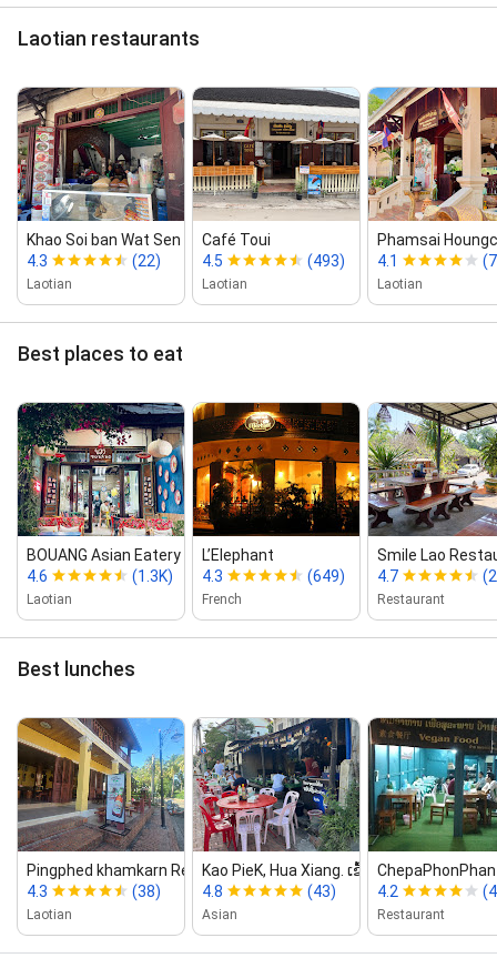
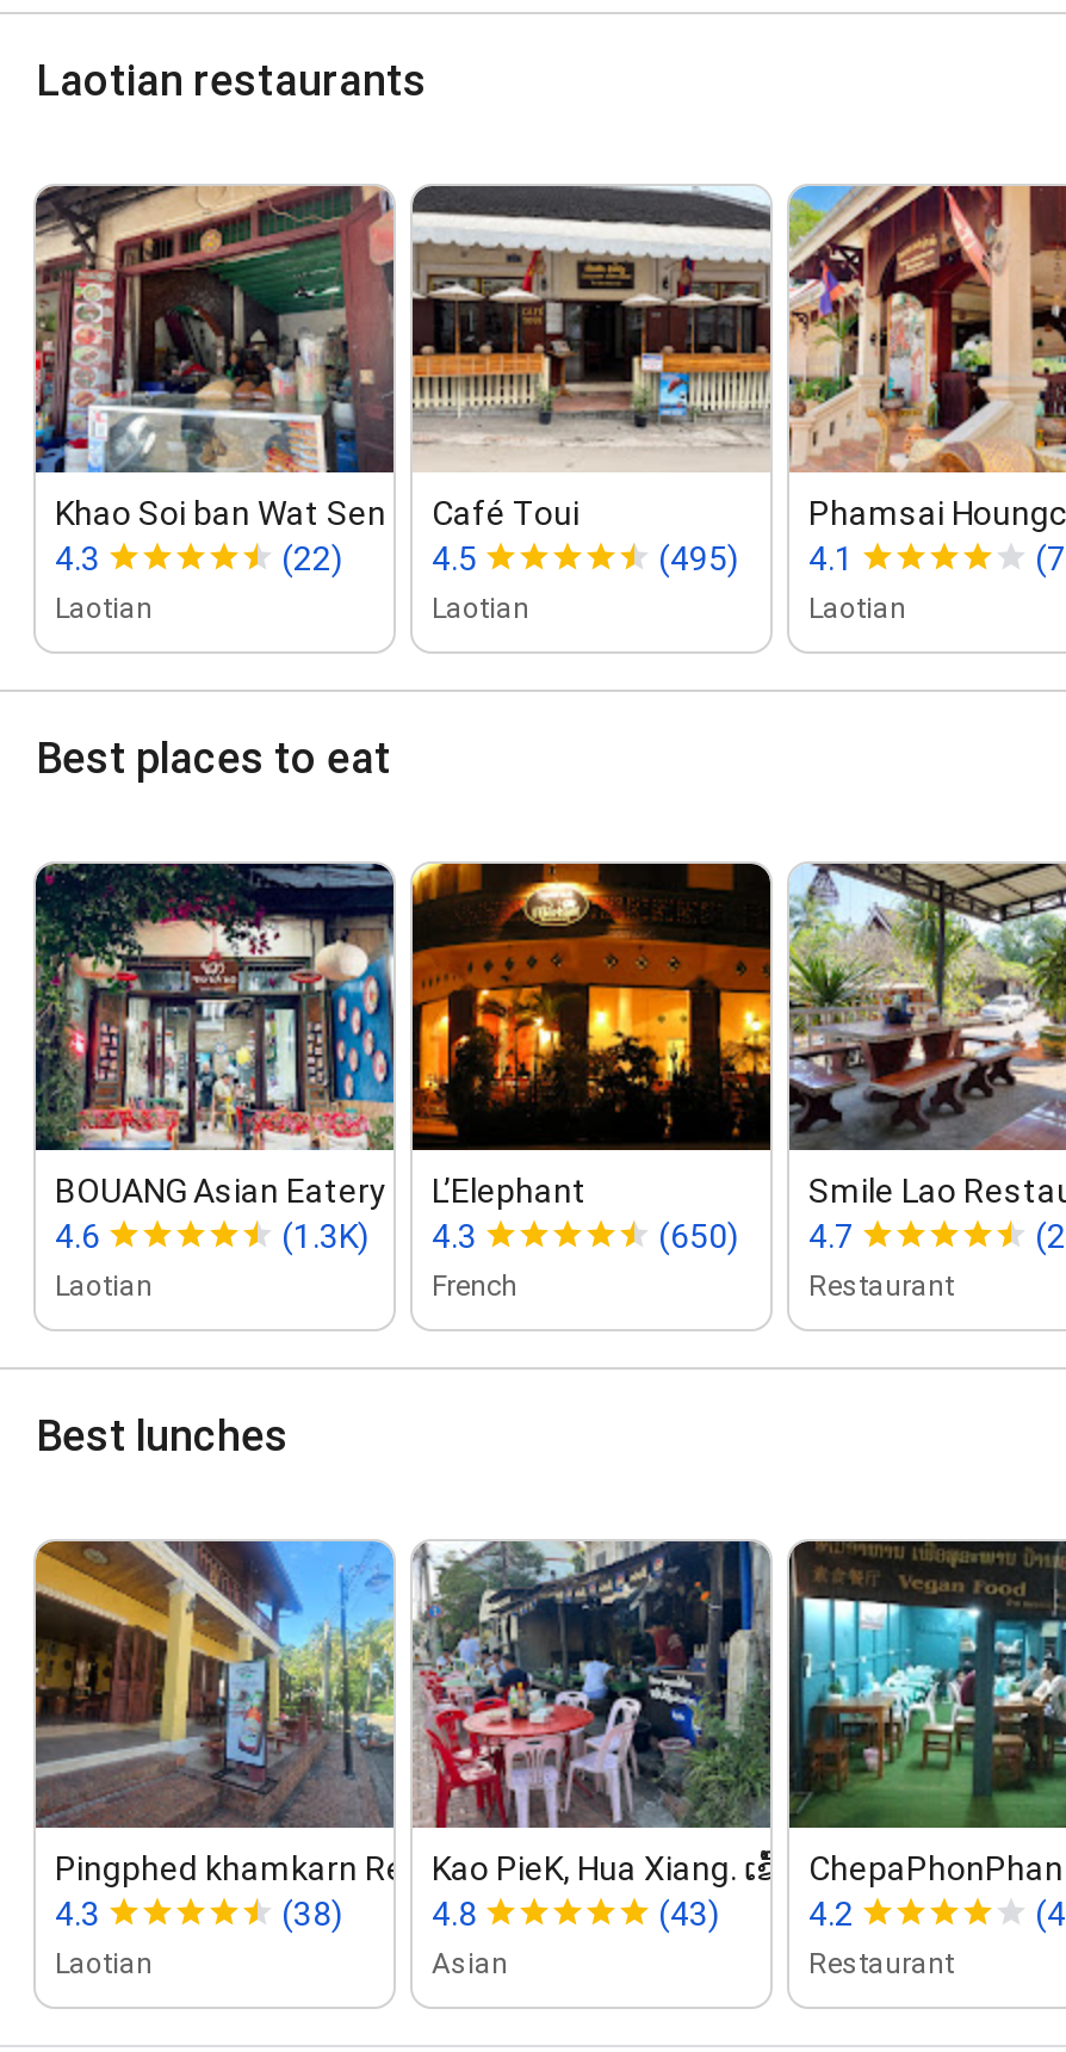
[307,252,398,269] (493) 4.1 -> [658,539,854,577] (495) 4.1
[307,567,398,585] (649) 4.7 -> [658,1216,854,1254] (650) 4.7

